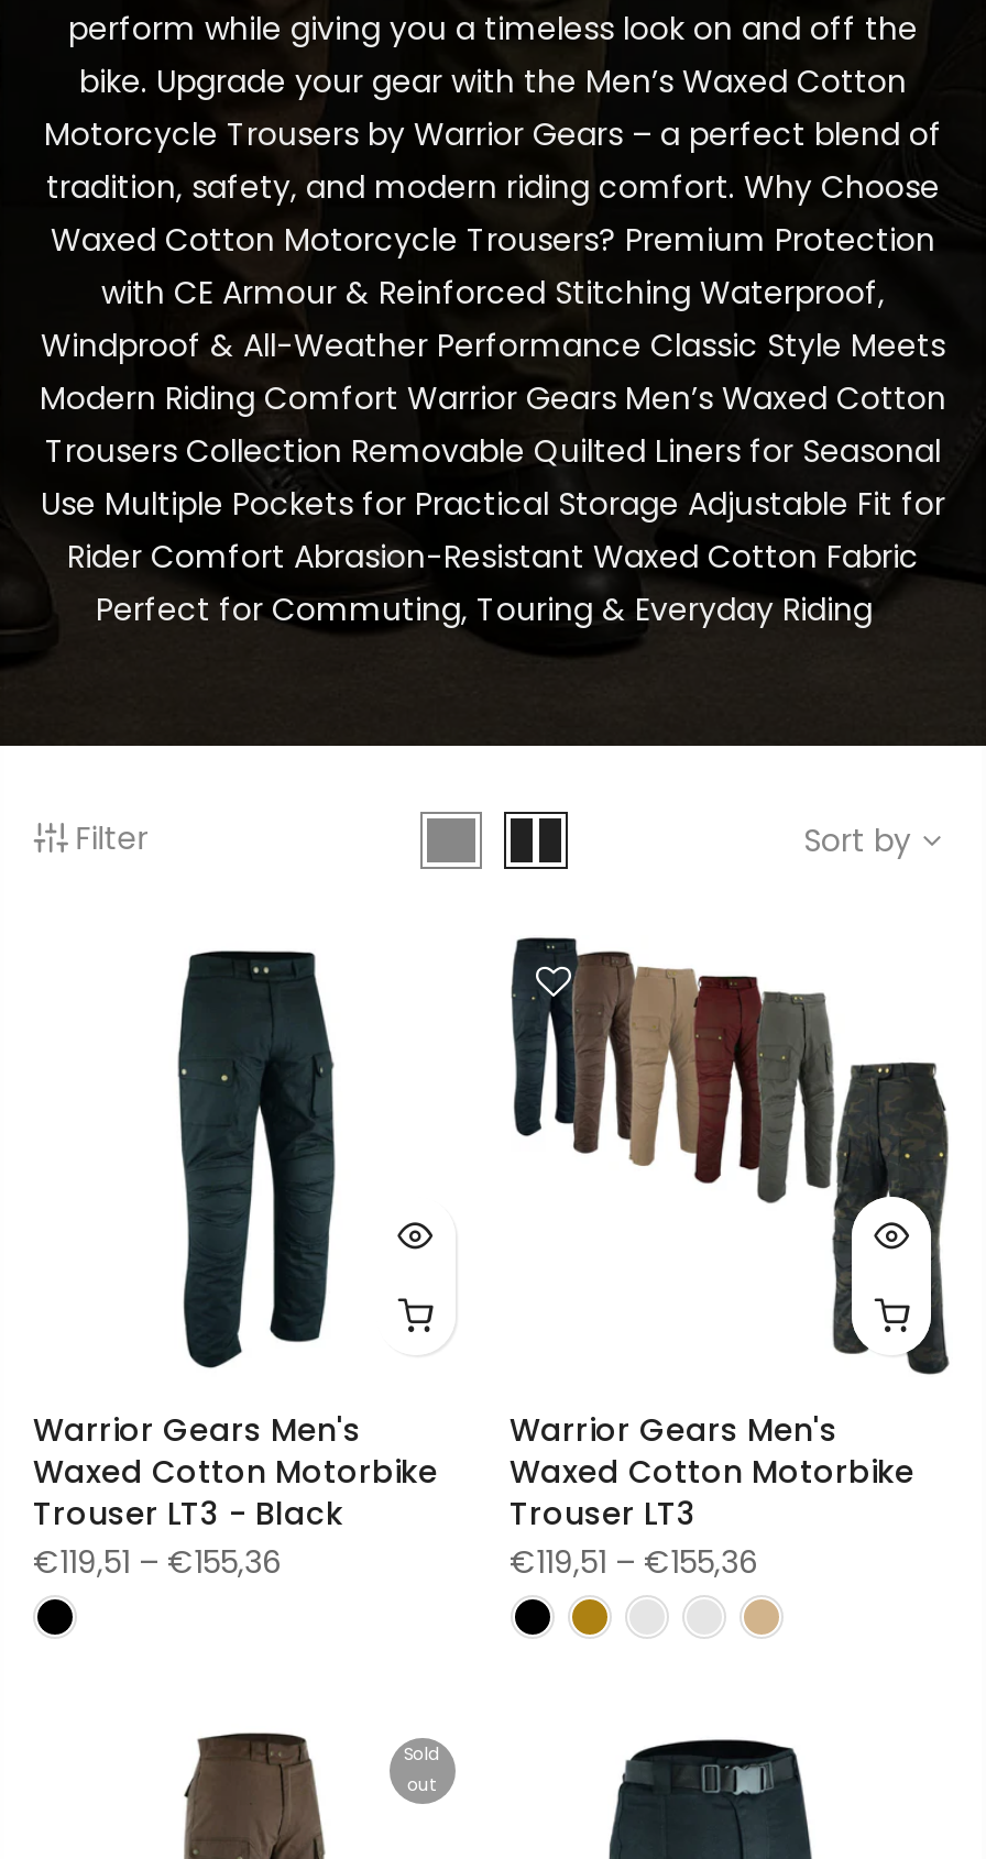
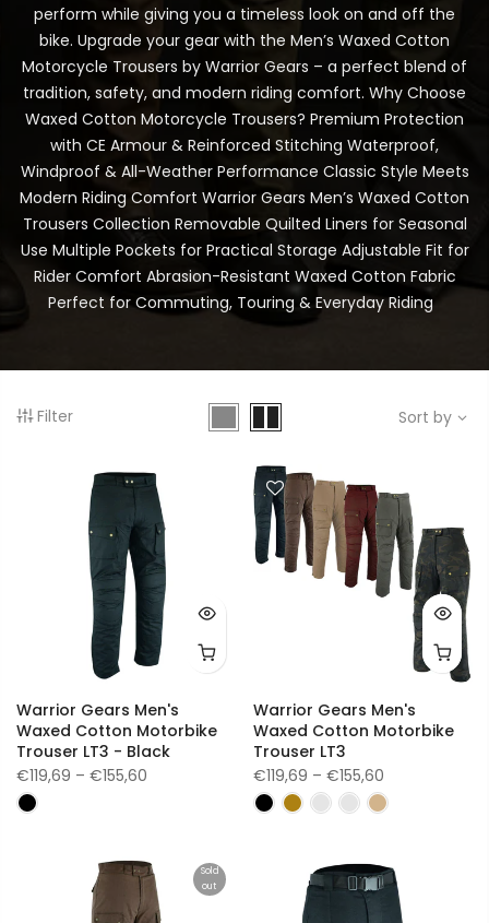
[33,1540,282,1584] €119,51 – €155,36 -> [16,765,147,787] €119,69 – €155,60
[510,1540,758,1584] €119,51 – €155,36 -> [253,765,384,787] €119,69 – €155,60

